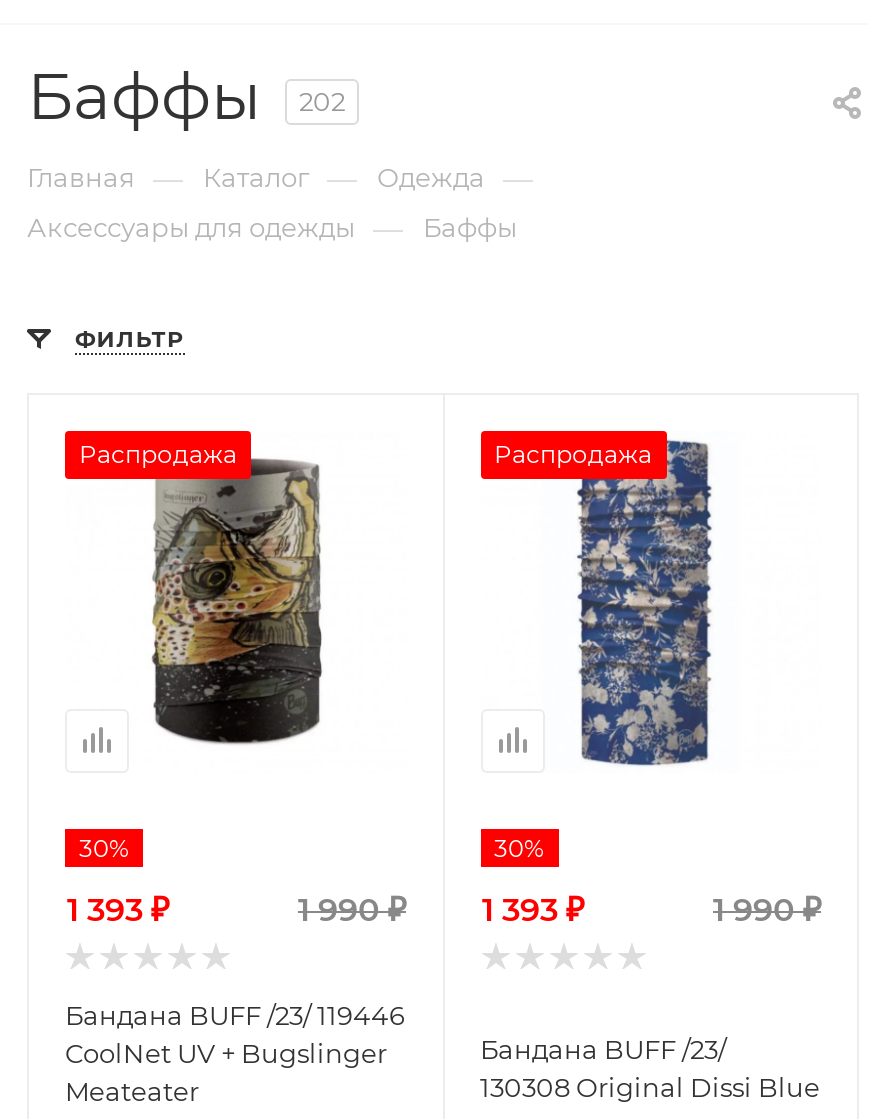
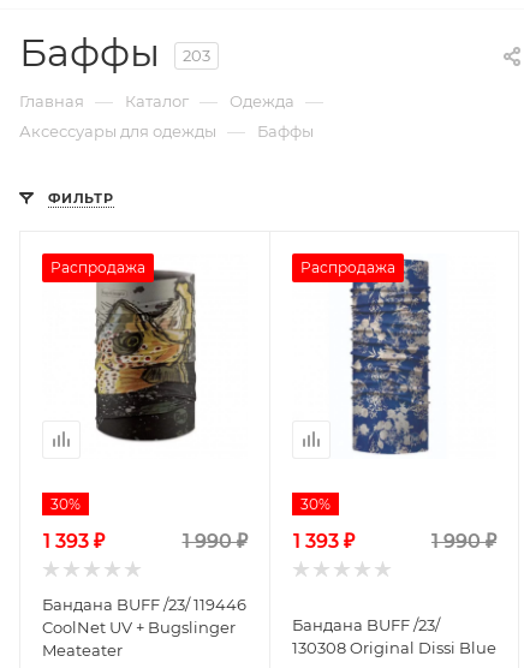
[27,57,345,135] Баффы 202 -> [19,29,210,76] Баффы 203

